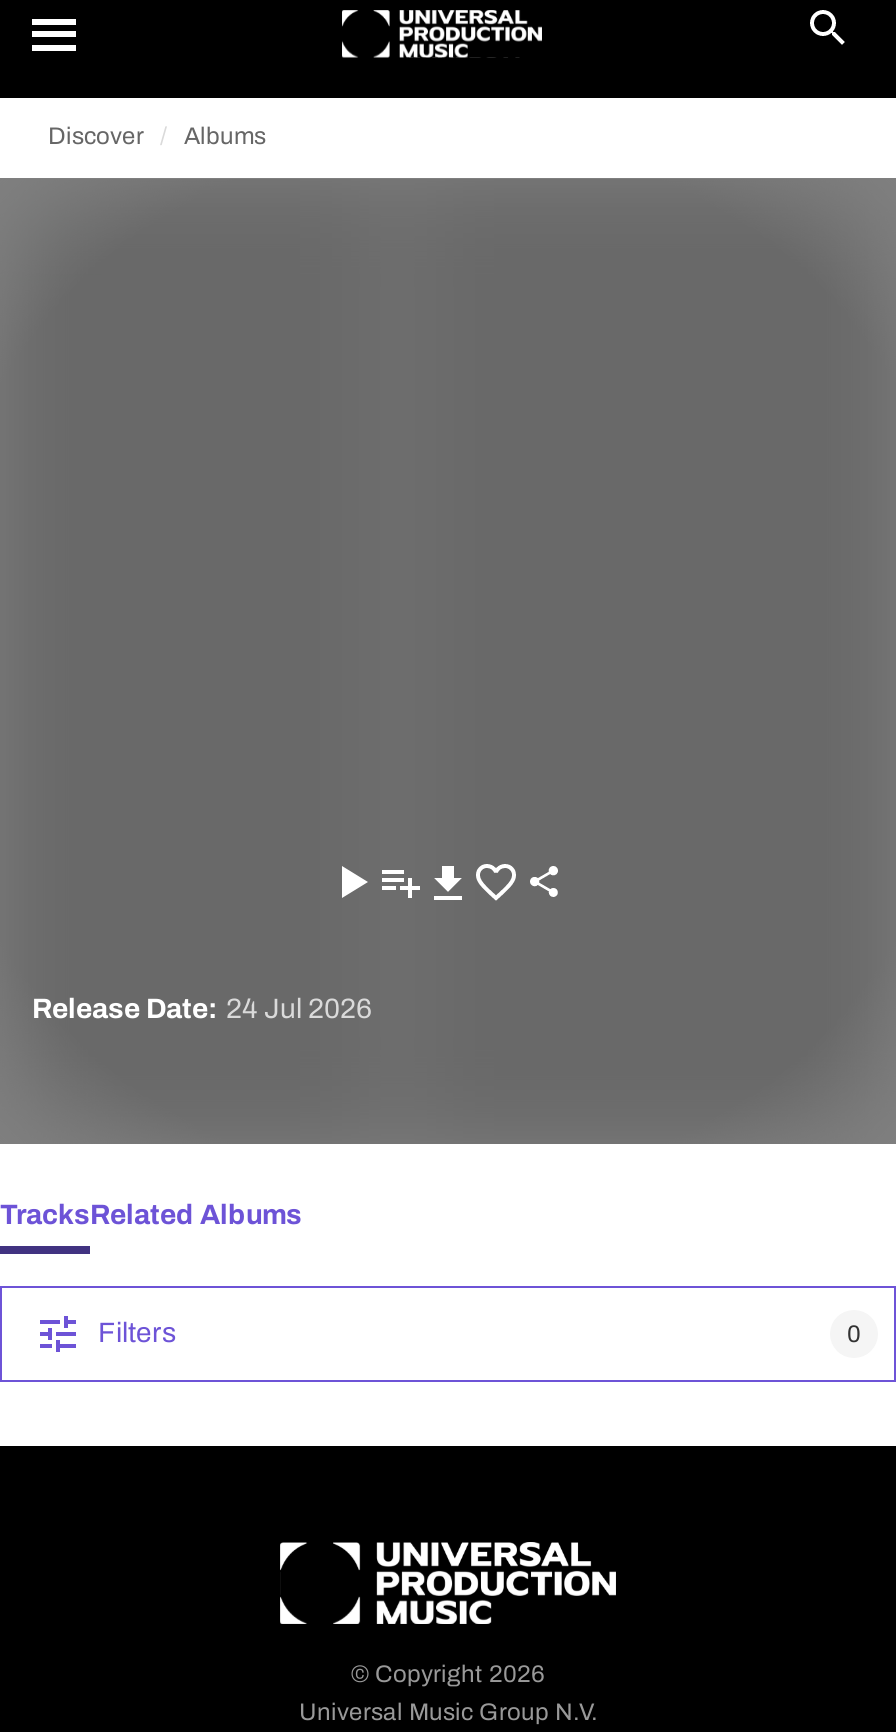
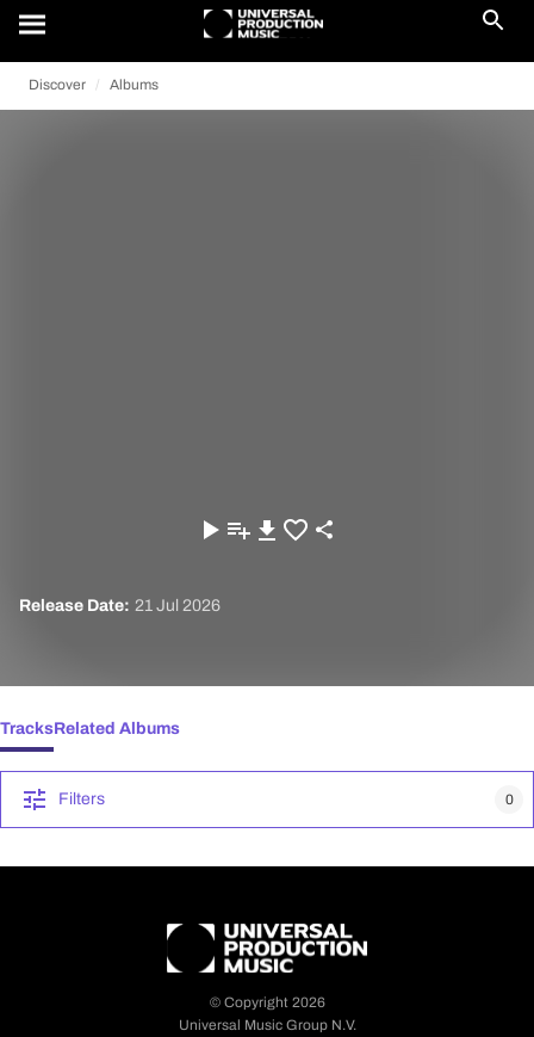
[32,994,372,1024] Release Date: 24 Jul 2026 -> [19,597,221,615] Release Date: 21 Jul 2026

